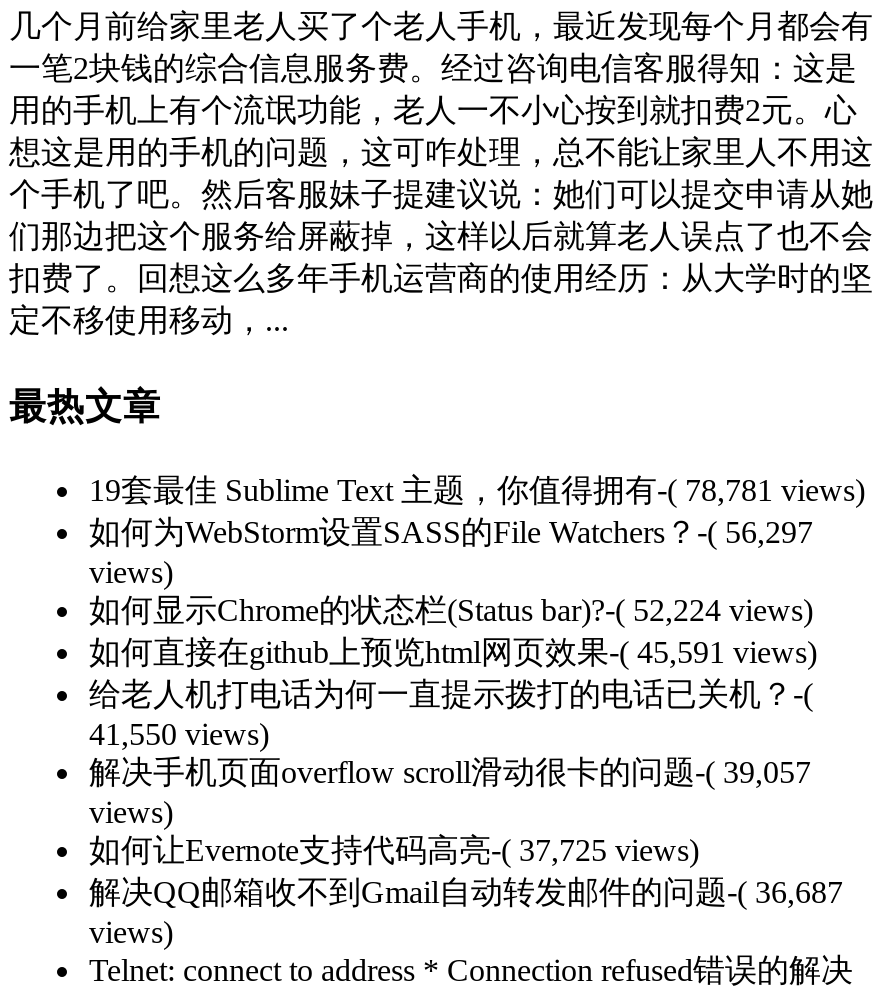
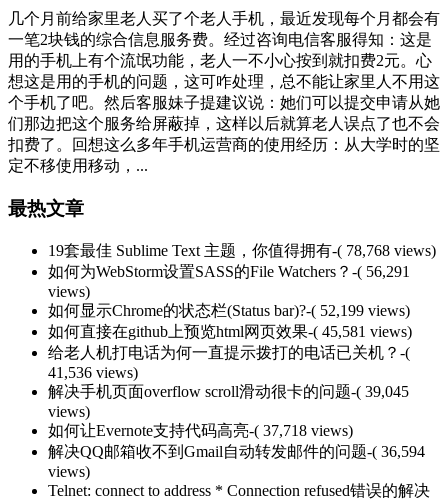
[89,473,865,507] 19套最佳 Sublime Text 主题，你值得拥有-( 78,781 views) -> [48,242,436,259] 19套最佳 Sublime Text 主题，你值得拥有-( 78,768 views)
[89,515,813,549] 如何为WebStorm设置SASS的File Watchers？-( 56,297 -> [48,263,410,280] 如何为WebStorm设置SASS的File Watchers？-( 56,291
[89,593,813,627] 如何显示Chrome的状态栏(Status bar)?-( 52,224 views) -> [48,302,410,319] 如何显示Chrome的状态栏(Status bar)?-( 52,199 views)
[89,635,817,669] 如何直接在github上预览html网页效果-( 45,591 views) -> [48,323,412,340] 如何直接在github上预览html网页效果-( 45,581 views)
[89,717,269,751] 41,550 views) -> [48,364,138,381] 41,536 views)
[89,755,811,789] 解决手机页面overflow scroll滑动很卡的问题-( 39,057 -> [48,383,409,400] 解决手机页面overflow scroll滑动很卡的问题-( 39,045
[89,833,699,867] 如何让Evernote支持代码高亮-( 37,725 views) -> [48,422,353,439] 如何让Evernote支持代码高亮-( 37,718 views)
[89,875,843,909] 解决QQ邮箱收不到Gmail自动转发邮件的问题-( 36,687 -> [48,443,425,460] 解决QQ邮箱收不到Gmail自动转发邮件的问题-( 36,594

